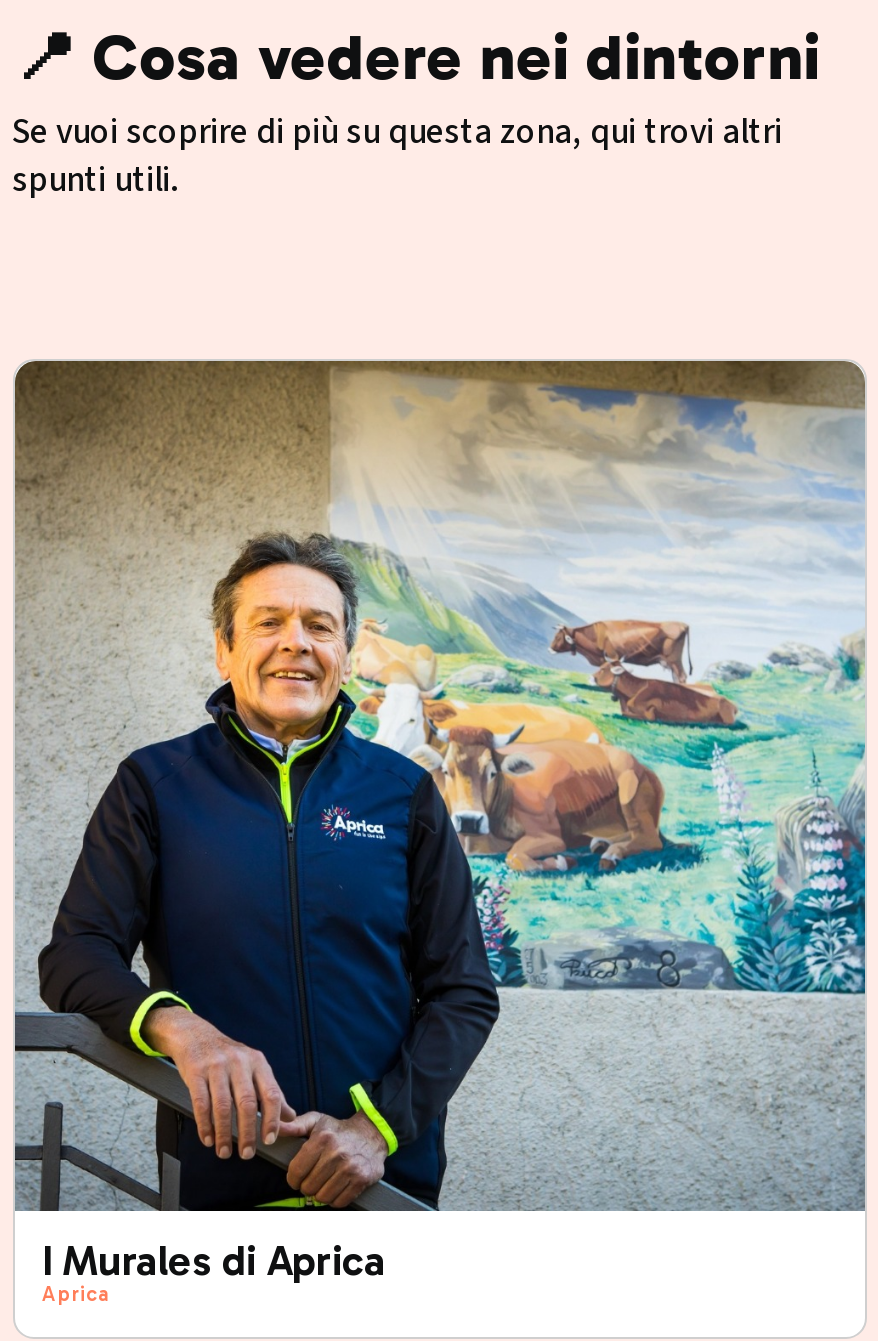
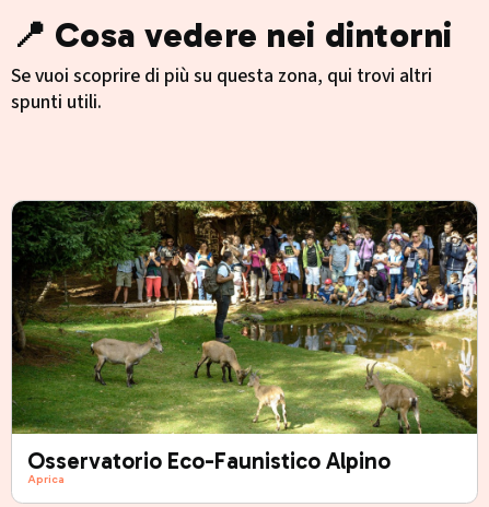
[13,359,867,1286] [image] | I Murales di Aprica -> [11,200,478,474] [image] | Osservatorio Eco-Faunistico Alpino

